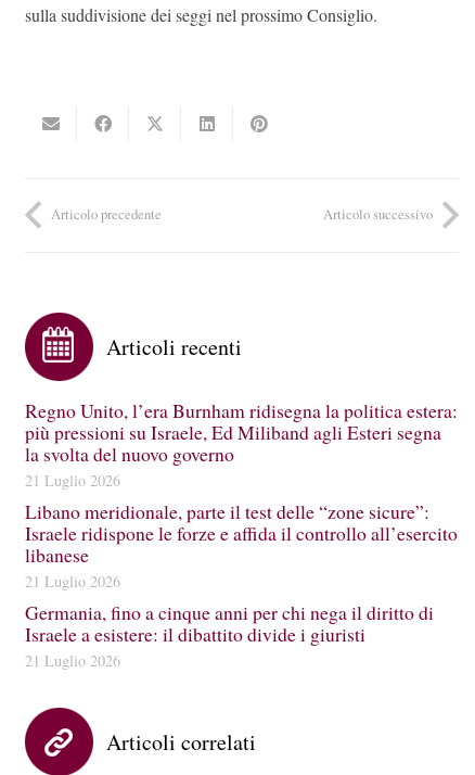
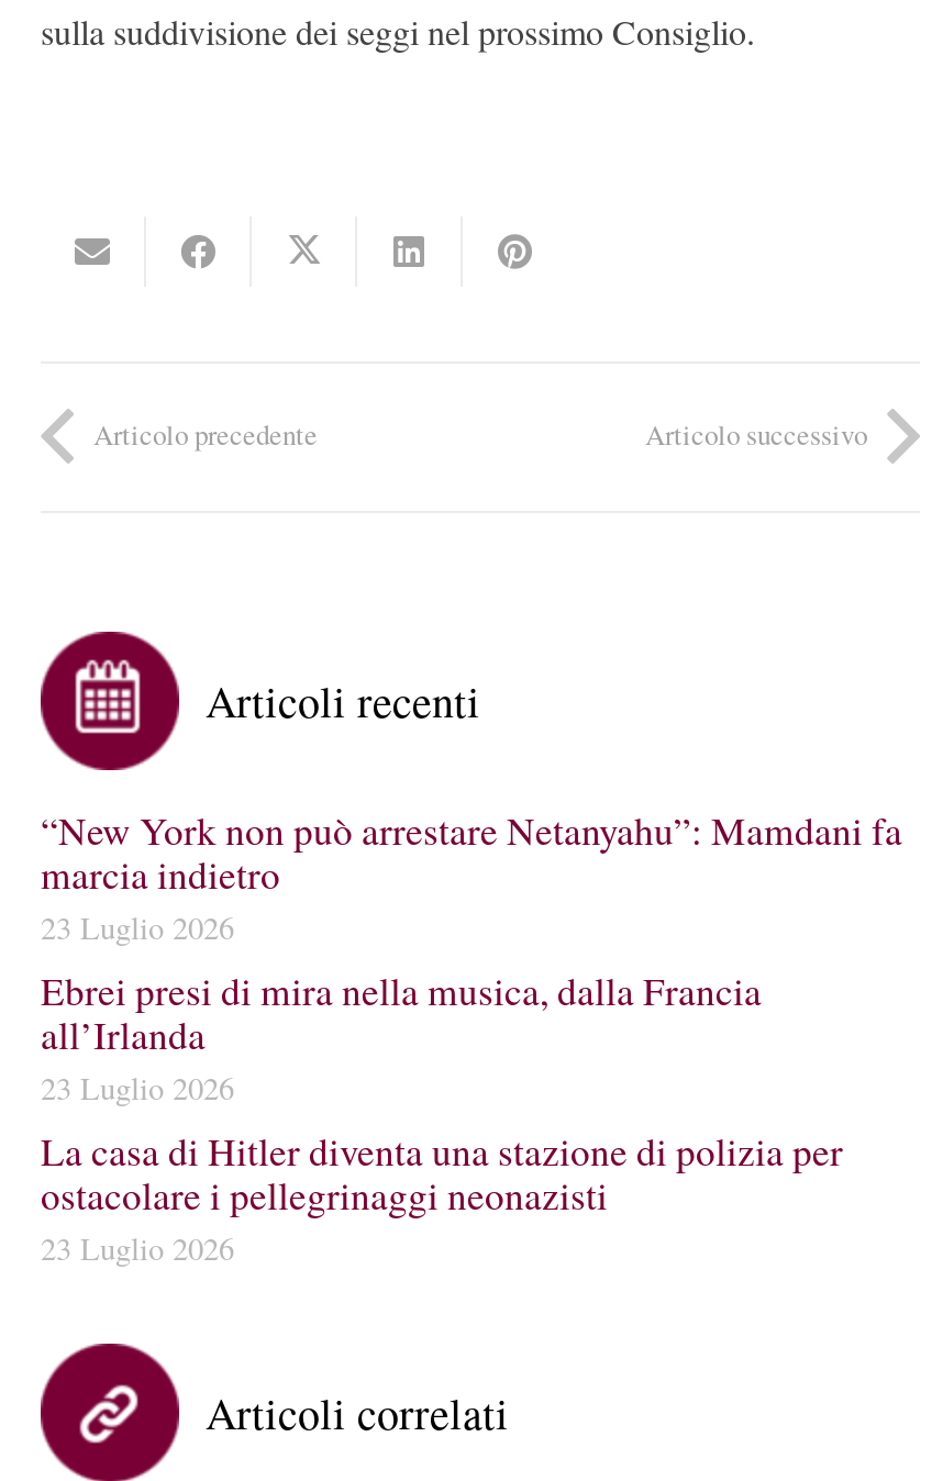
[25,397,458,671] Regno Unito, l’era Burnham ridisegna la politica estera: | più pressioni su Israele, Ed Miliband agli Esteri segna | la svolta del nuovo governo | 21 Luglio 2026 | Libano meridionale, parte il test delle “zone sicure”: | Israele ridispone le forze e affida il controllo all’esercito | libanese | 21 Luglio 2026 | Germania, fino a cinque anni per chi nega il diritto di | Israele a esistere: il dibattito divide i giuristi | 21 Luglio 2026 -> [41,804,902,1270] “New York non può arrestare Netanyahu”: Mamdani fa | marcia indietro | 23 Luglio 2026 | Ebrei presi di mira nella musica, dalla Francia | all’Irlanda | 23 Luglio 2026 | La casa di Hitler diventa una stazione di polizia per | ostacolare i pellegrinaggi neonazisti | 23 Luglio 2026

